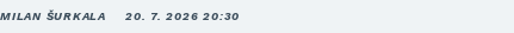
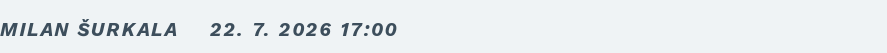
[0,10,240,23] MILAN ŠURKALA 20. 7. 2026 20:30 -> [0,17,398,39] MILAN ŠURKALA 22. 7. 2026 17:00

